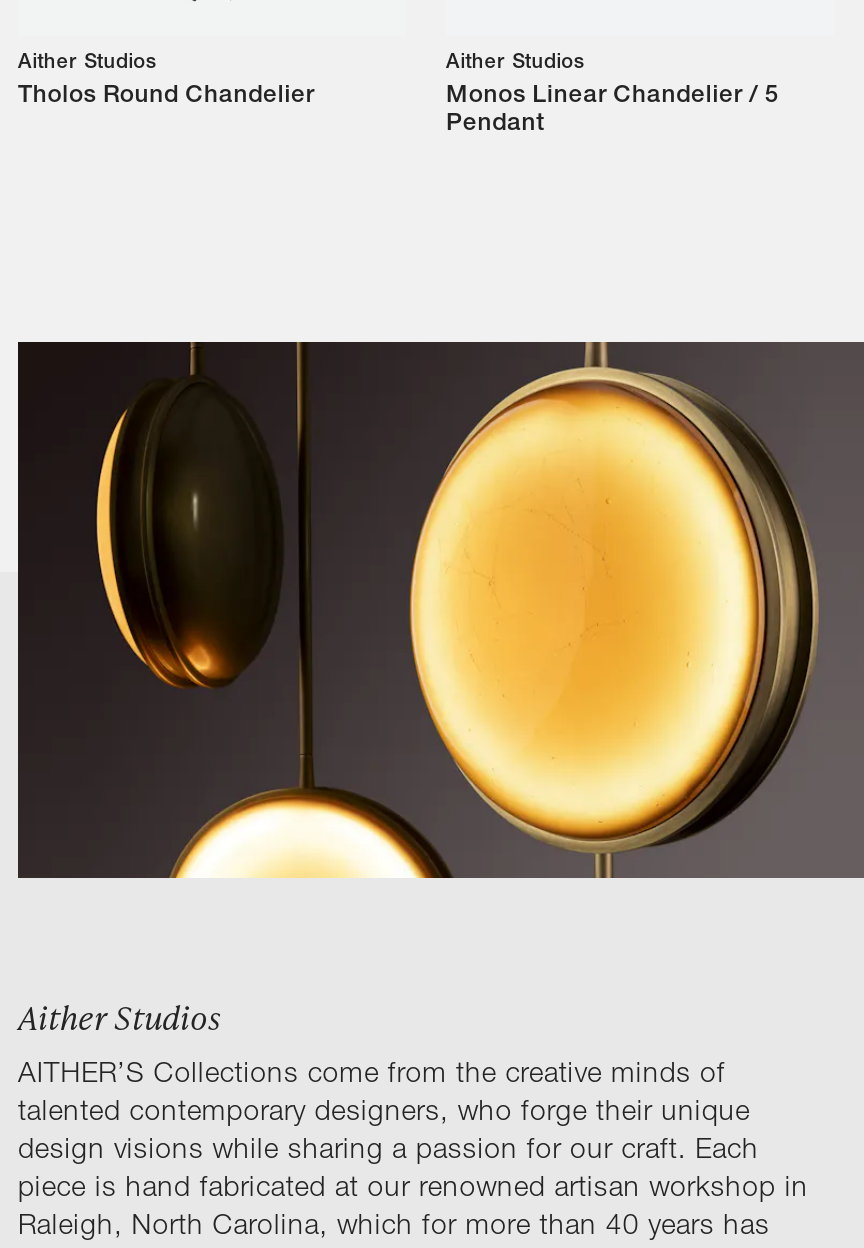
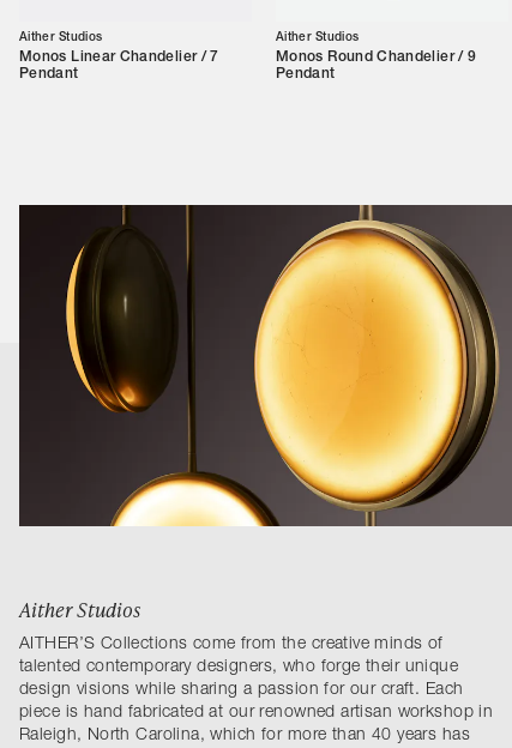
[18,84,315,108] Tholos Round Chandelier -> [19,50,219,82] Monos Linear Chandelier / 7 | Pendant
[446,84,779,108] Monos Linear Chandelier / 5 -> [276,50,477,65] Monos Round Chandelier / 9

